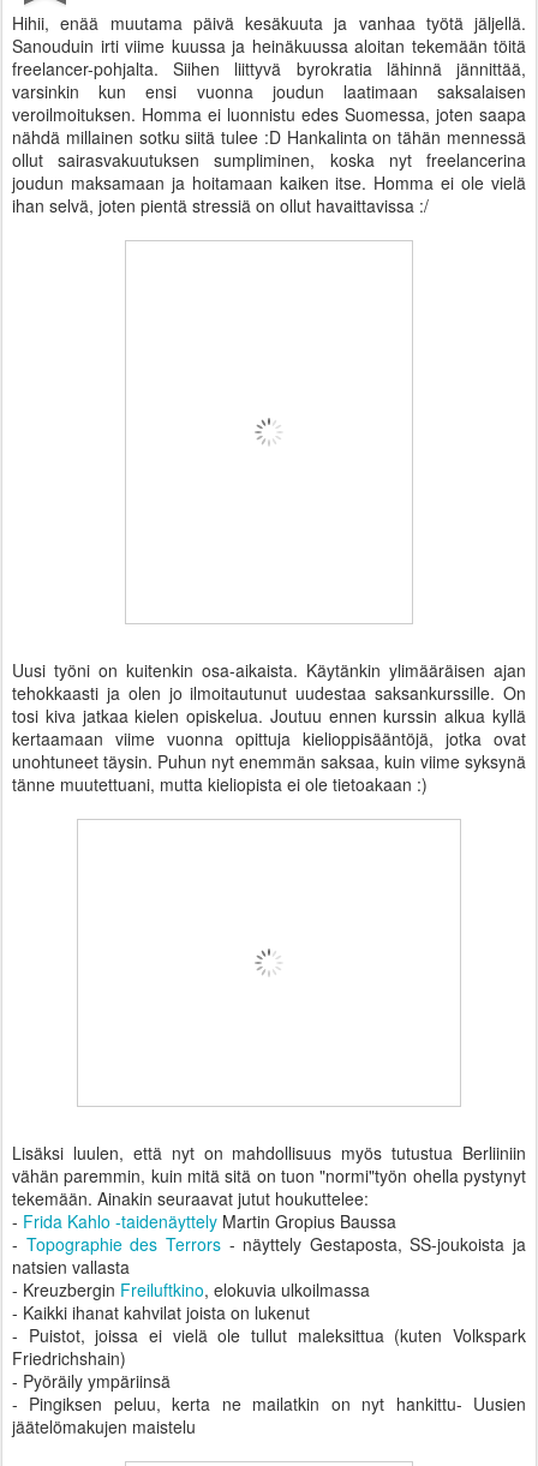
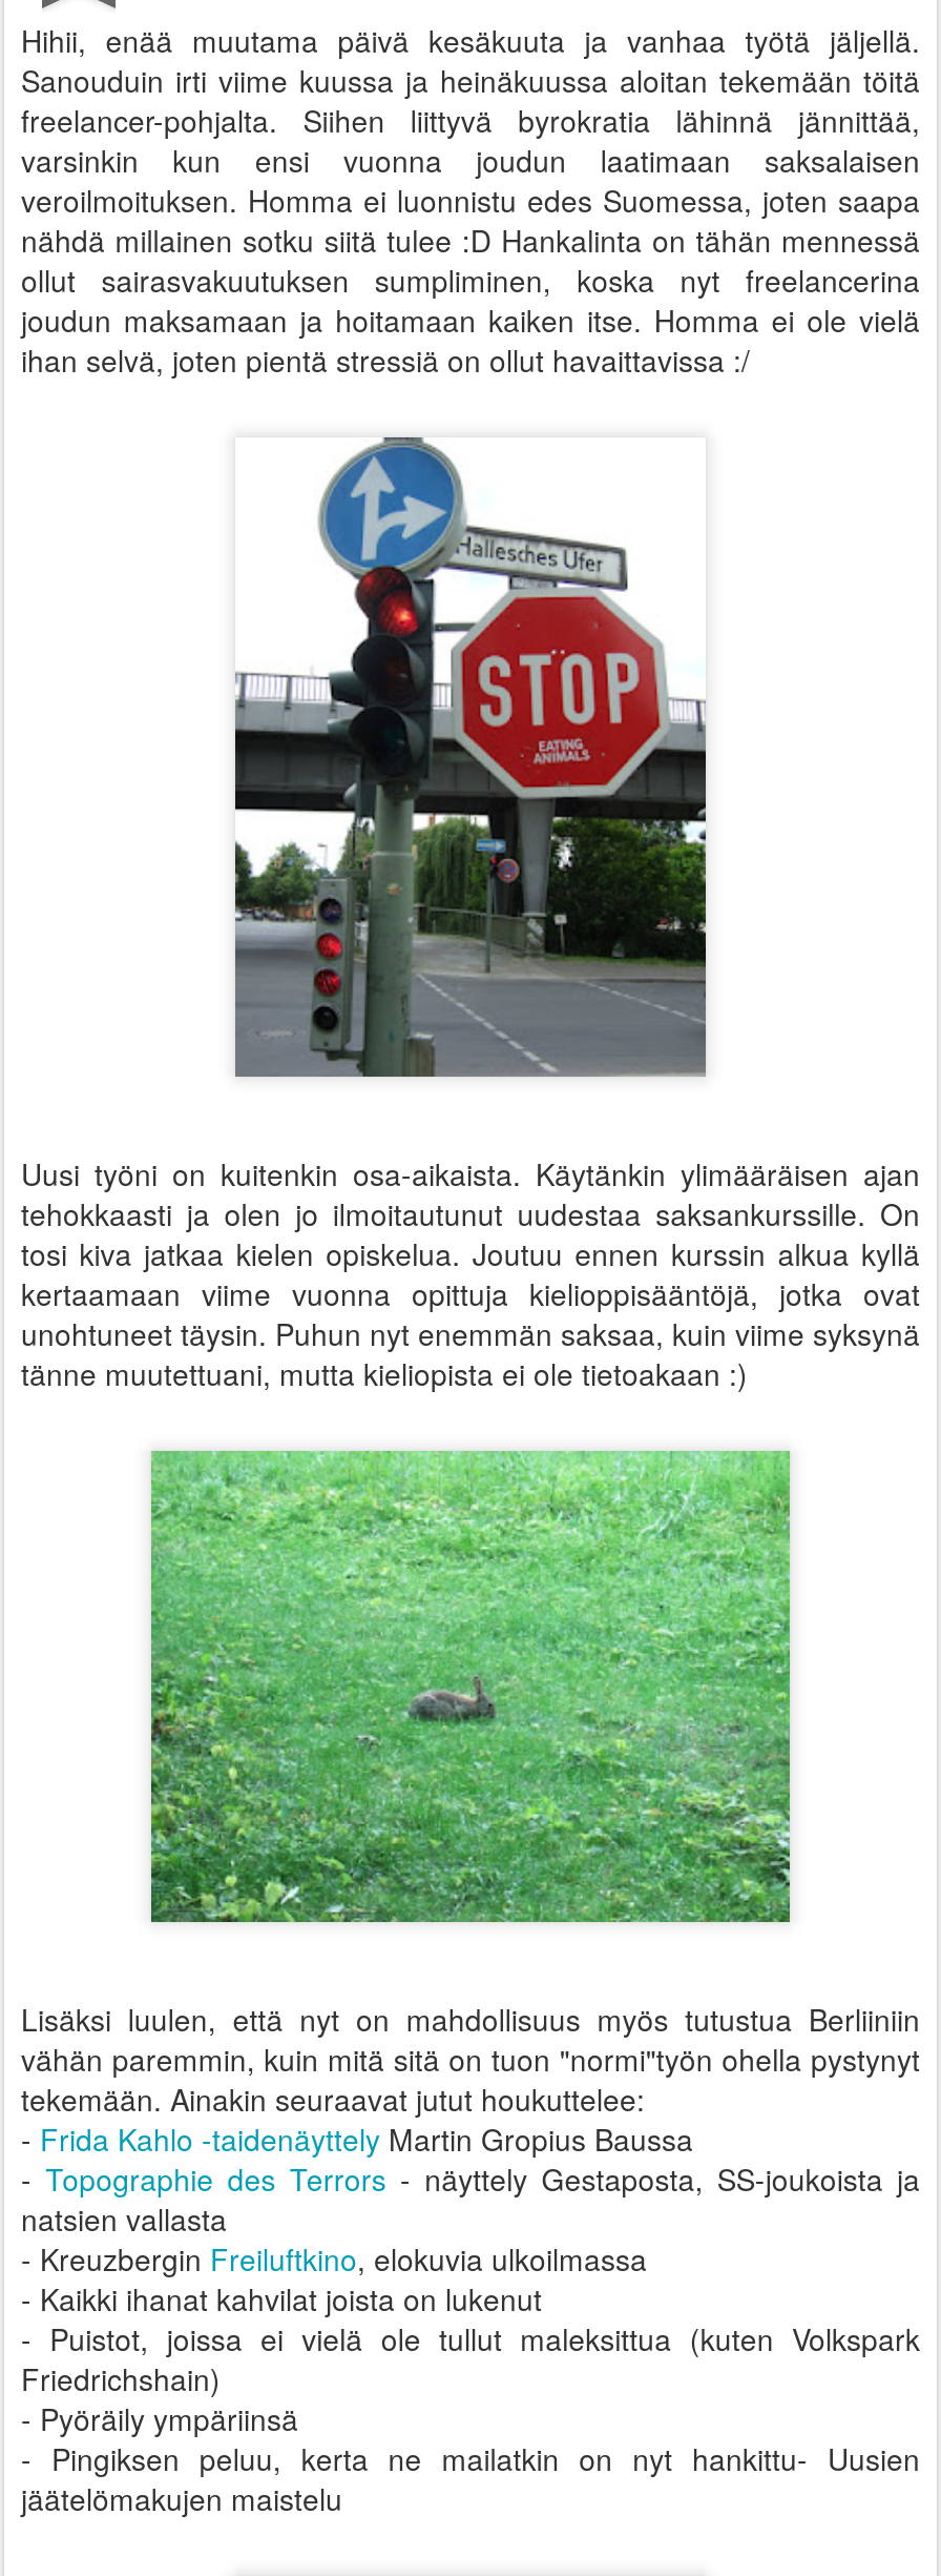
none -> [231,435,710,1079] [image]
none -> [149,1449,792,1924] [image]

